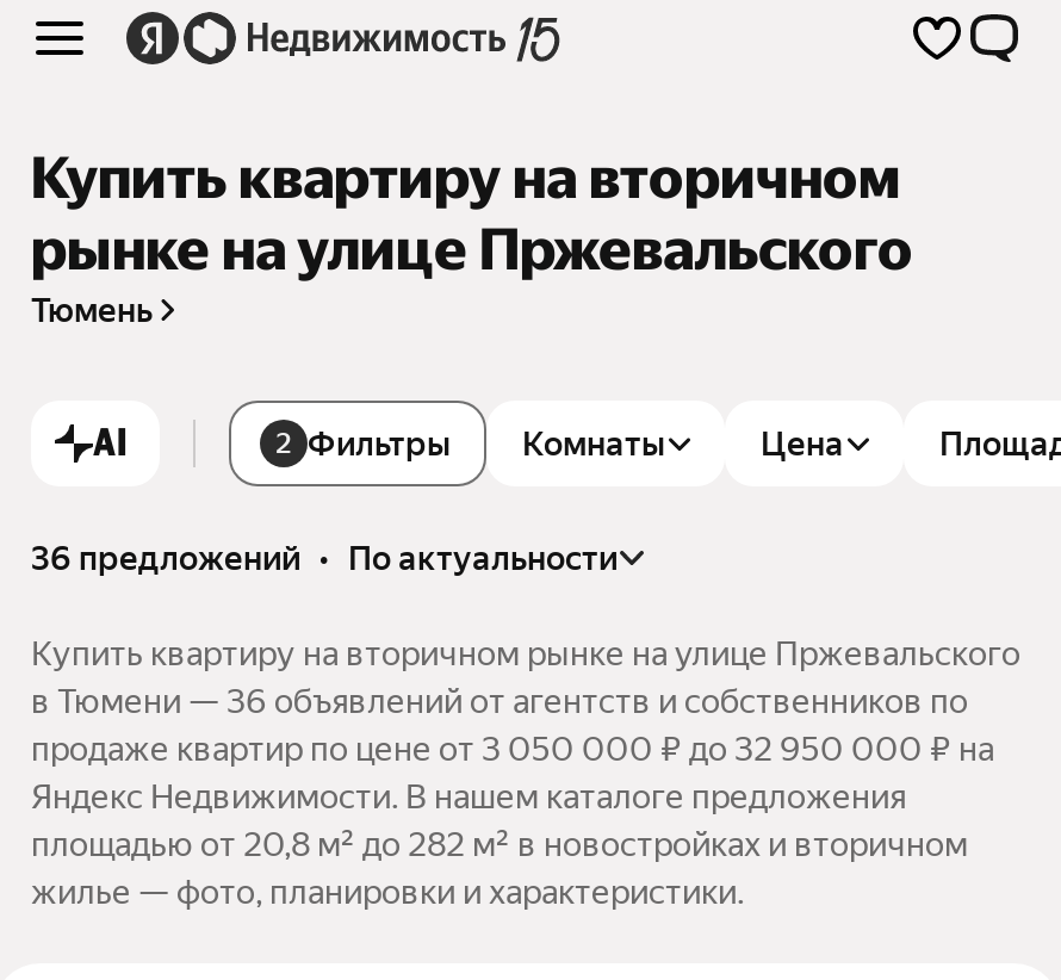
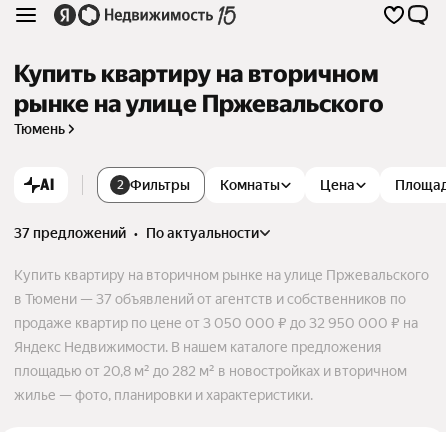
[31,538,618,577] 36 предложений • по актуальности -> [14,225,259,241] 37 предложений • по актуальности
[31,681,968,720] в Тюмени — 36 объявлений от агентств и собственников по -> [14,291,406,307] в Тюмени — 37 объявлений от агентств и собственников по

